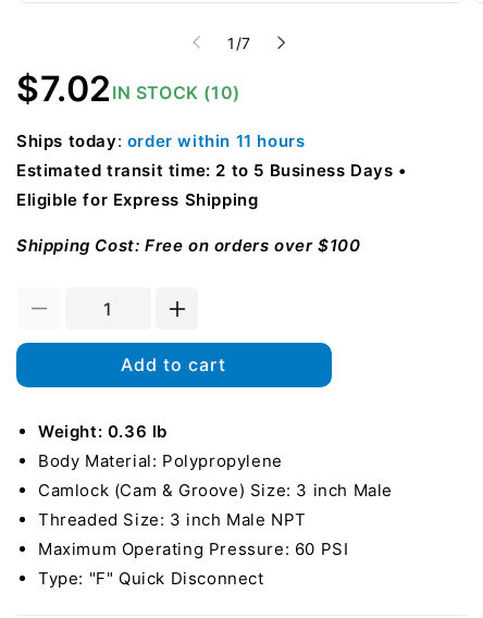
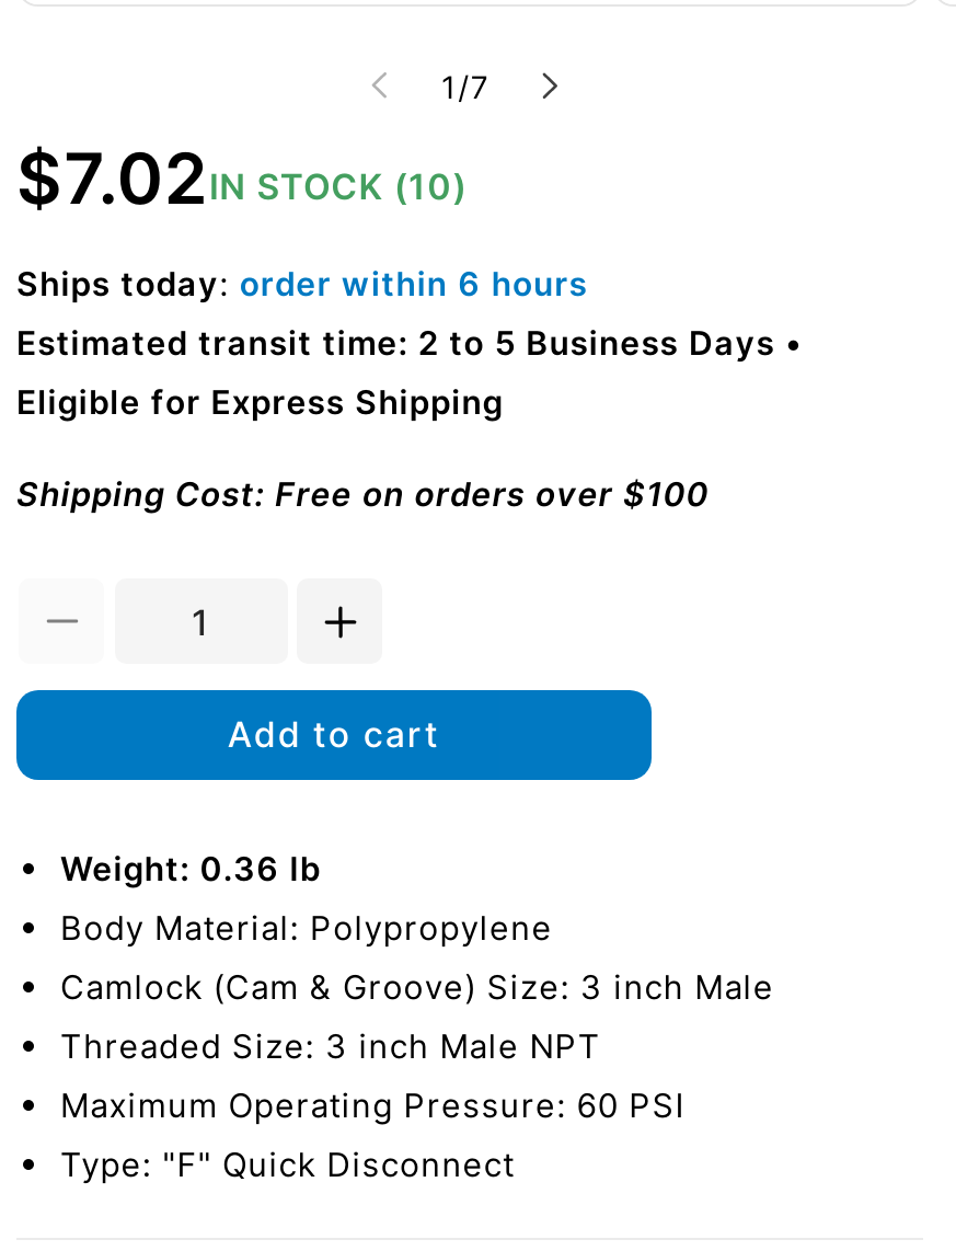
[16,131,305,151] Ships today: order within 11 hours -> [16,263,588,305] Ships today: order within 6 hours

